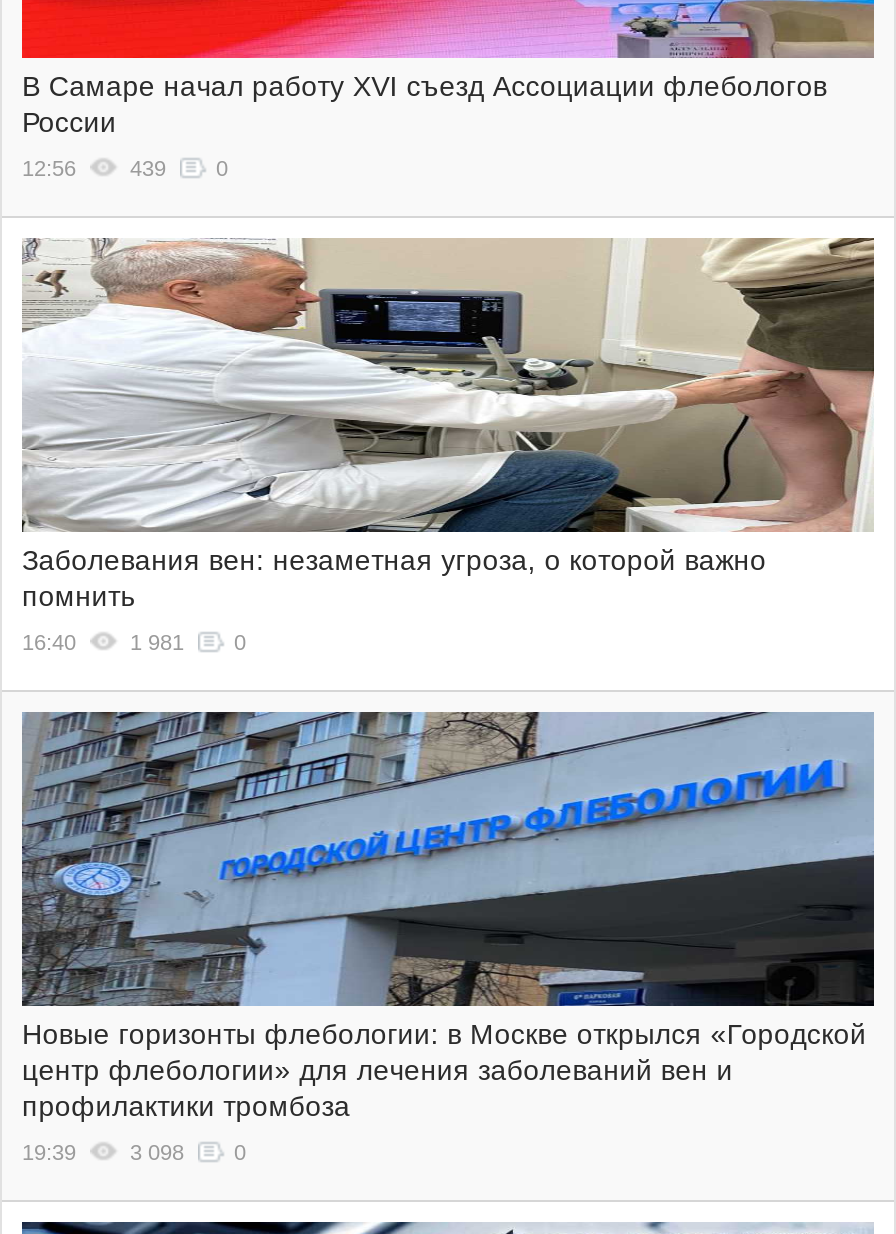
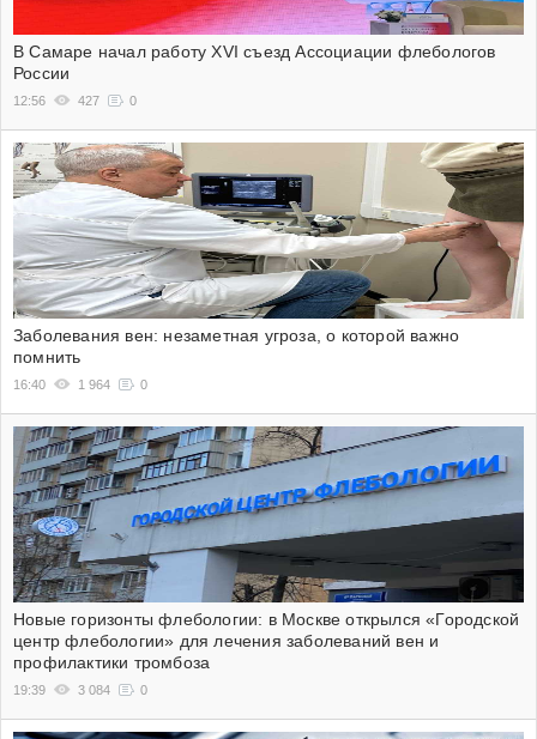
[130,157,166,181] 439 -> [78,94,99,108] 427
[130,631,184,655] 1 981 -> [78,378,110,392] 1 964
[130,1141,184,1165] 3 098 -> [78,683,110,698] 3 084

